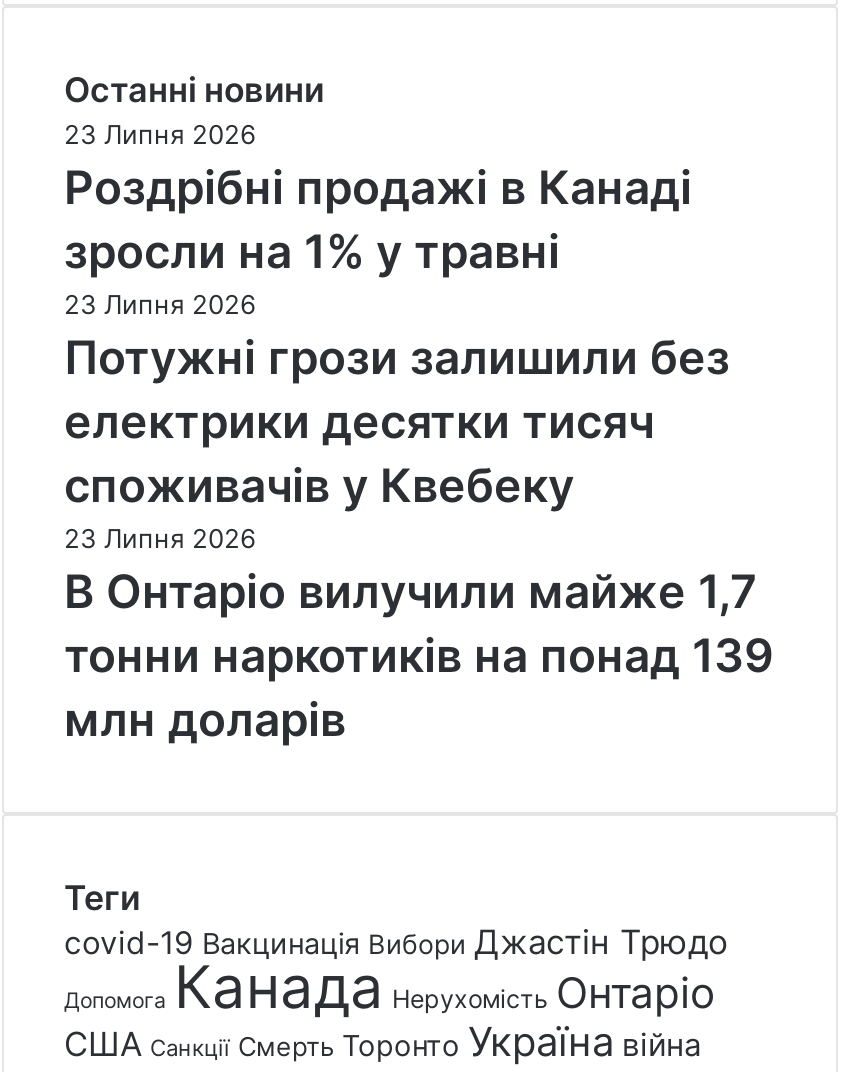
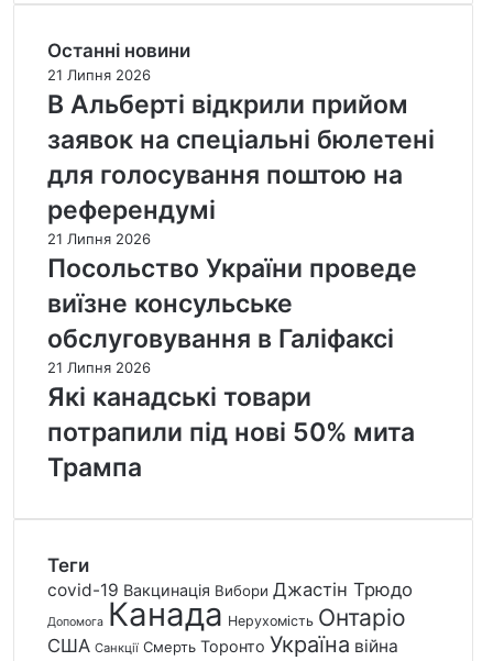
[64,117,774,747] 23 Липня 2026 | Роздрібні продажі в Канаді | зросли на 1% у травні | 23 Липня 2026 | Потужні грози залишили без | електрики десятки тисяч | споживачів у Квебеку | 23 Липня 2026 | В Онтаріо вилучили майже 1,7 | тонни наркотиків на понад 139 | млн доларів -> [47,66,435,482] 21 Липня 2026 | В Альберті відкрили прийом | заявок на спеціальні бюлетені | для голосування поштою на | референдумі | 21 Липня 2026 | Посольство України проведе | виїзне консульське | обслуговування в Галіфаксі | 21 Липня 2026 | Які канадські товари | потрапили під нові 50% мита | Трампа

